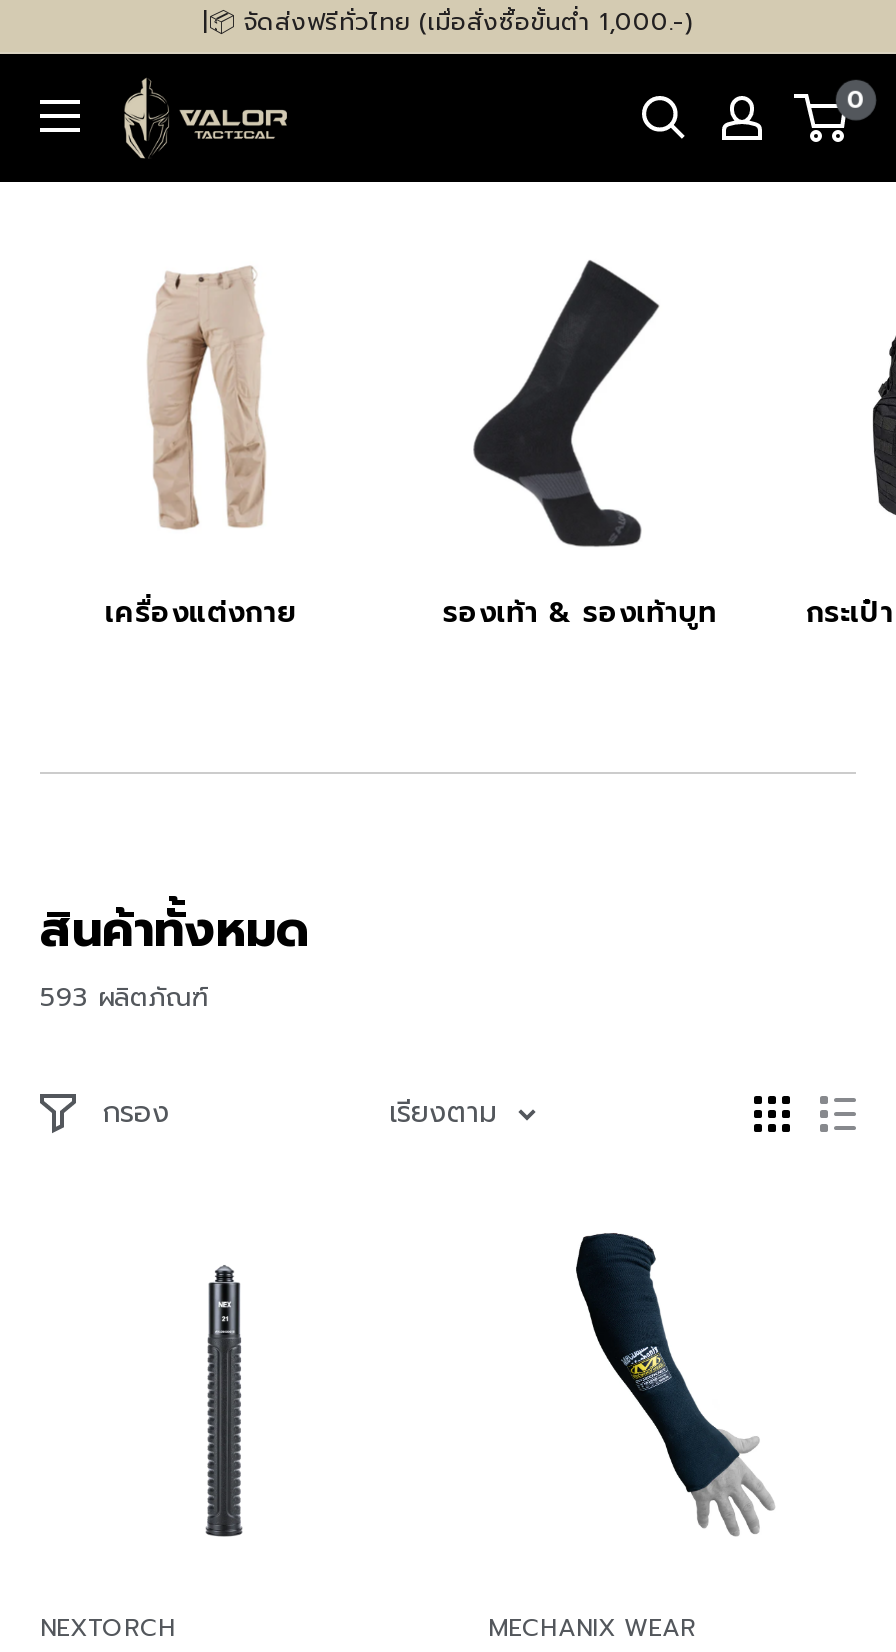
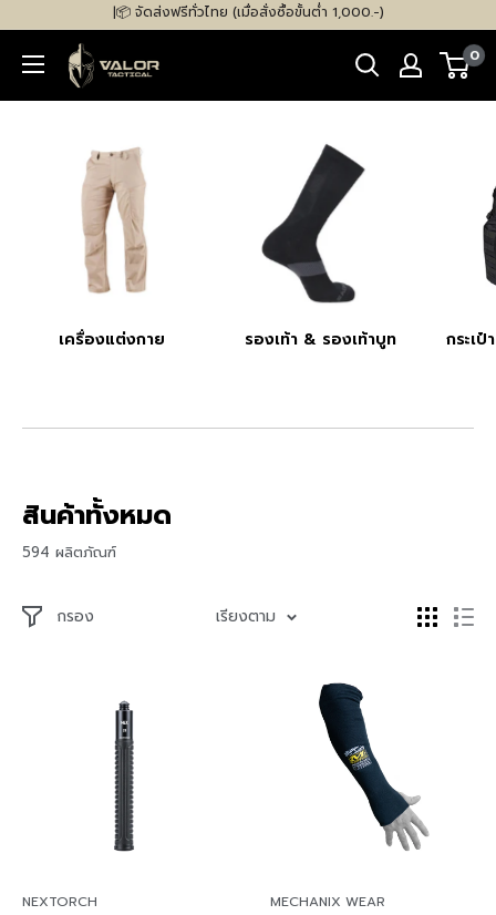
[40,978,208,1016] 593 ผลิตภัณฑ์ -> [22,541,116,563] 594 ผลิตภัณฑ์

